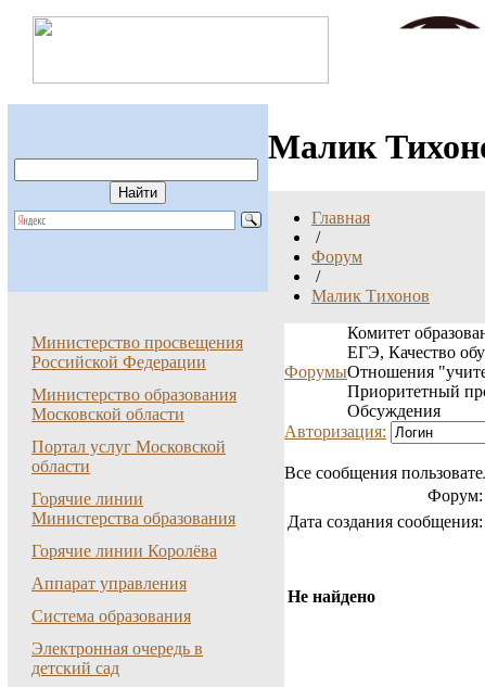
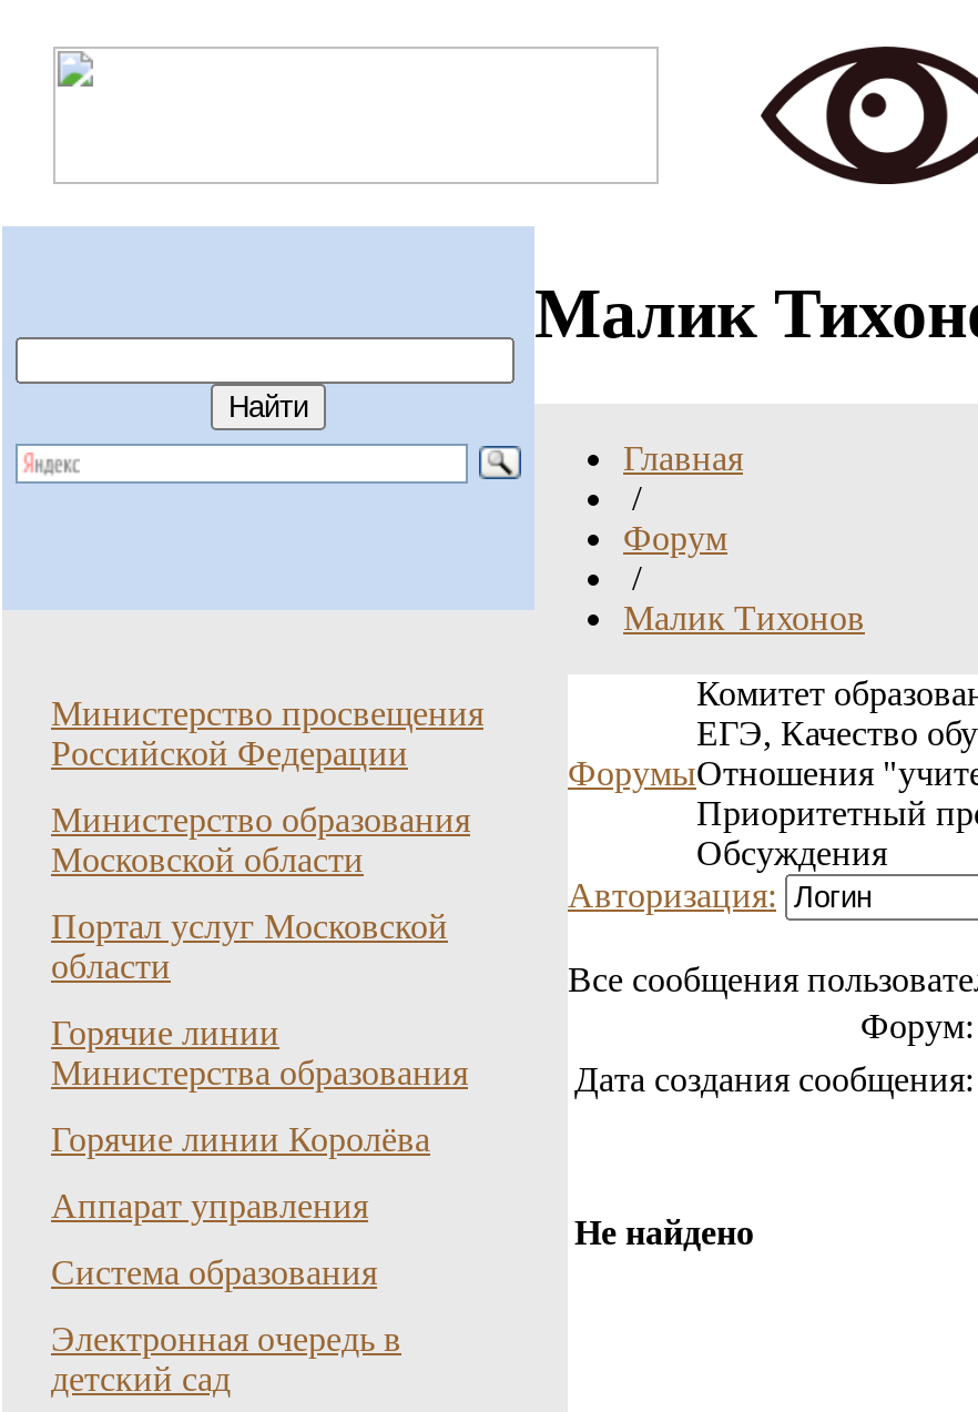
none -> [758,69,971,186] [image]

